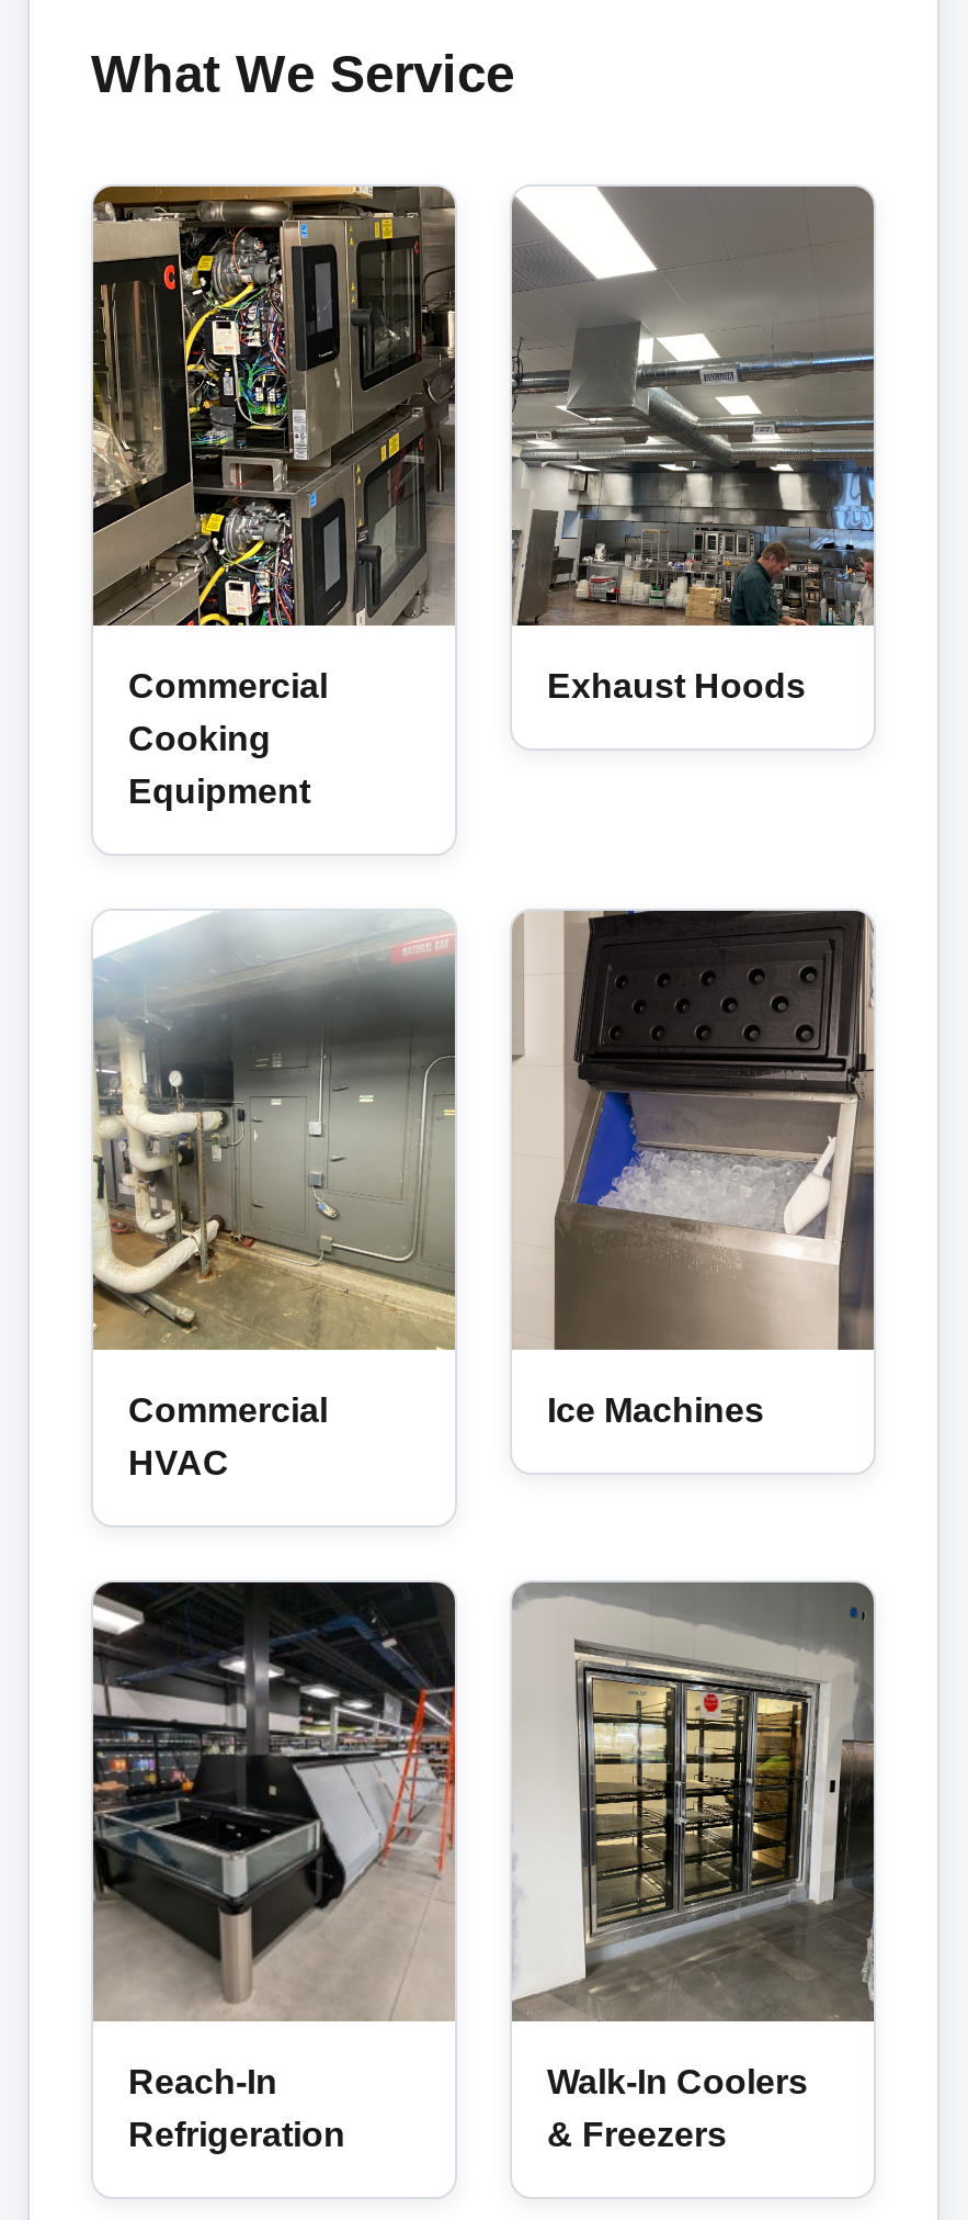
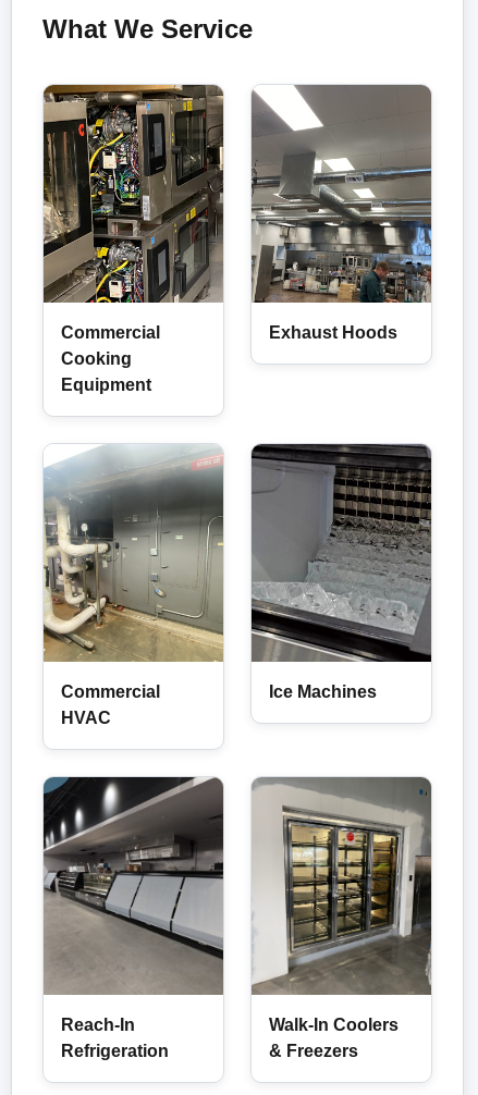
[512,909,876,1352] [image] -> [250,443,432,663] [image]
[93,1580,457,2019] [image] -> [42,776,224,995] [image]

